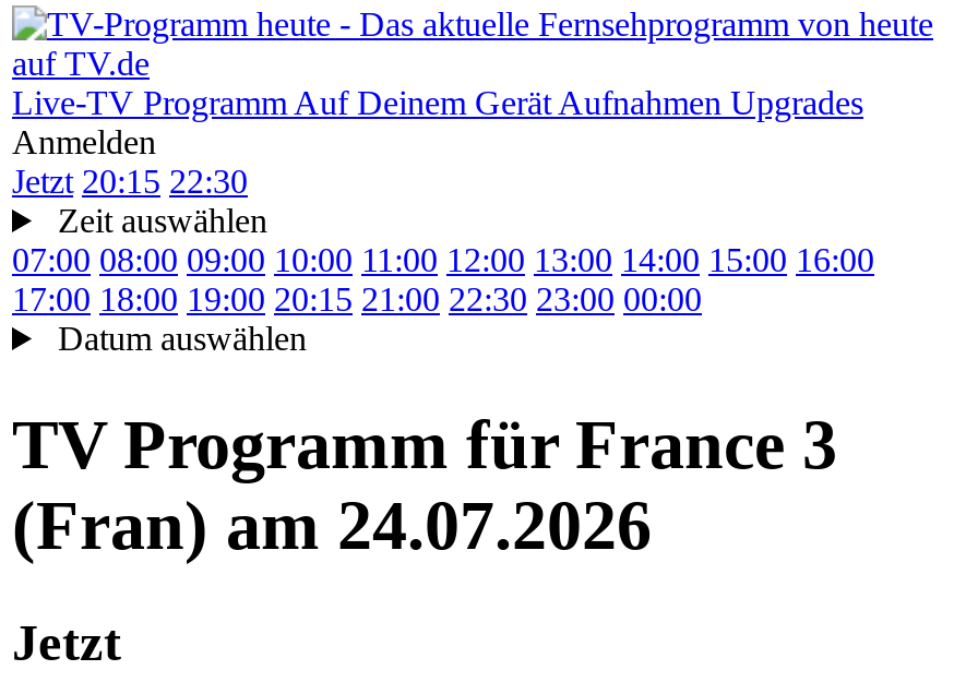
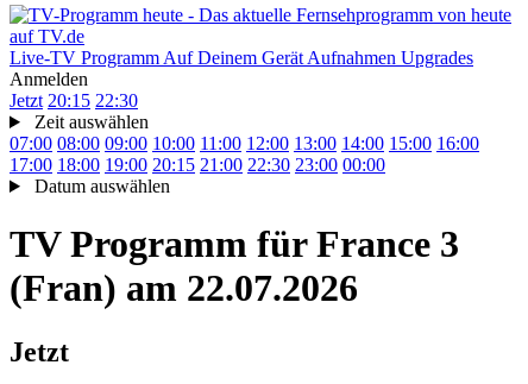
[12,486,652,565] (Fran) am 24.07.2026 -> [10,267,358,310] (Fran) am 22.07.2026

